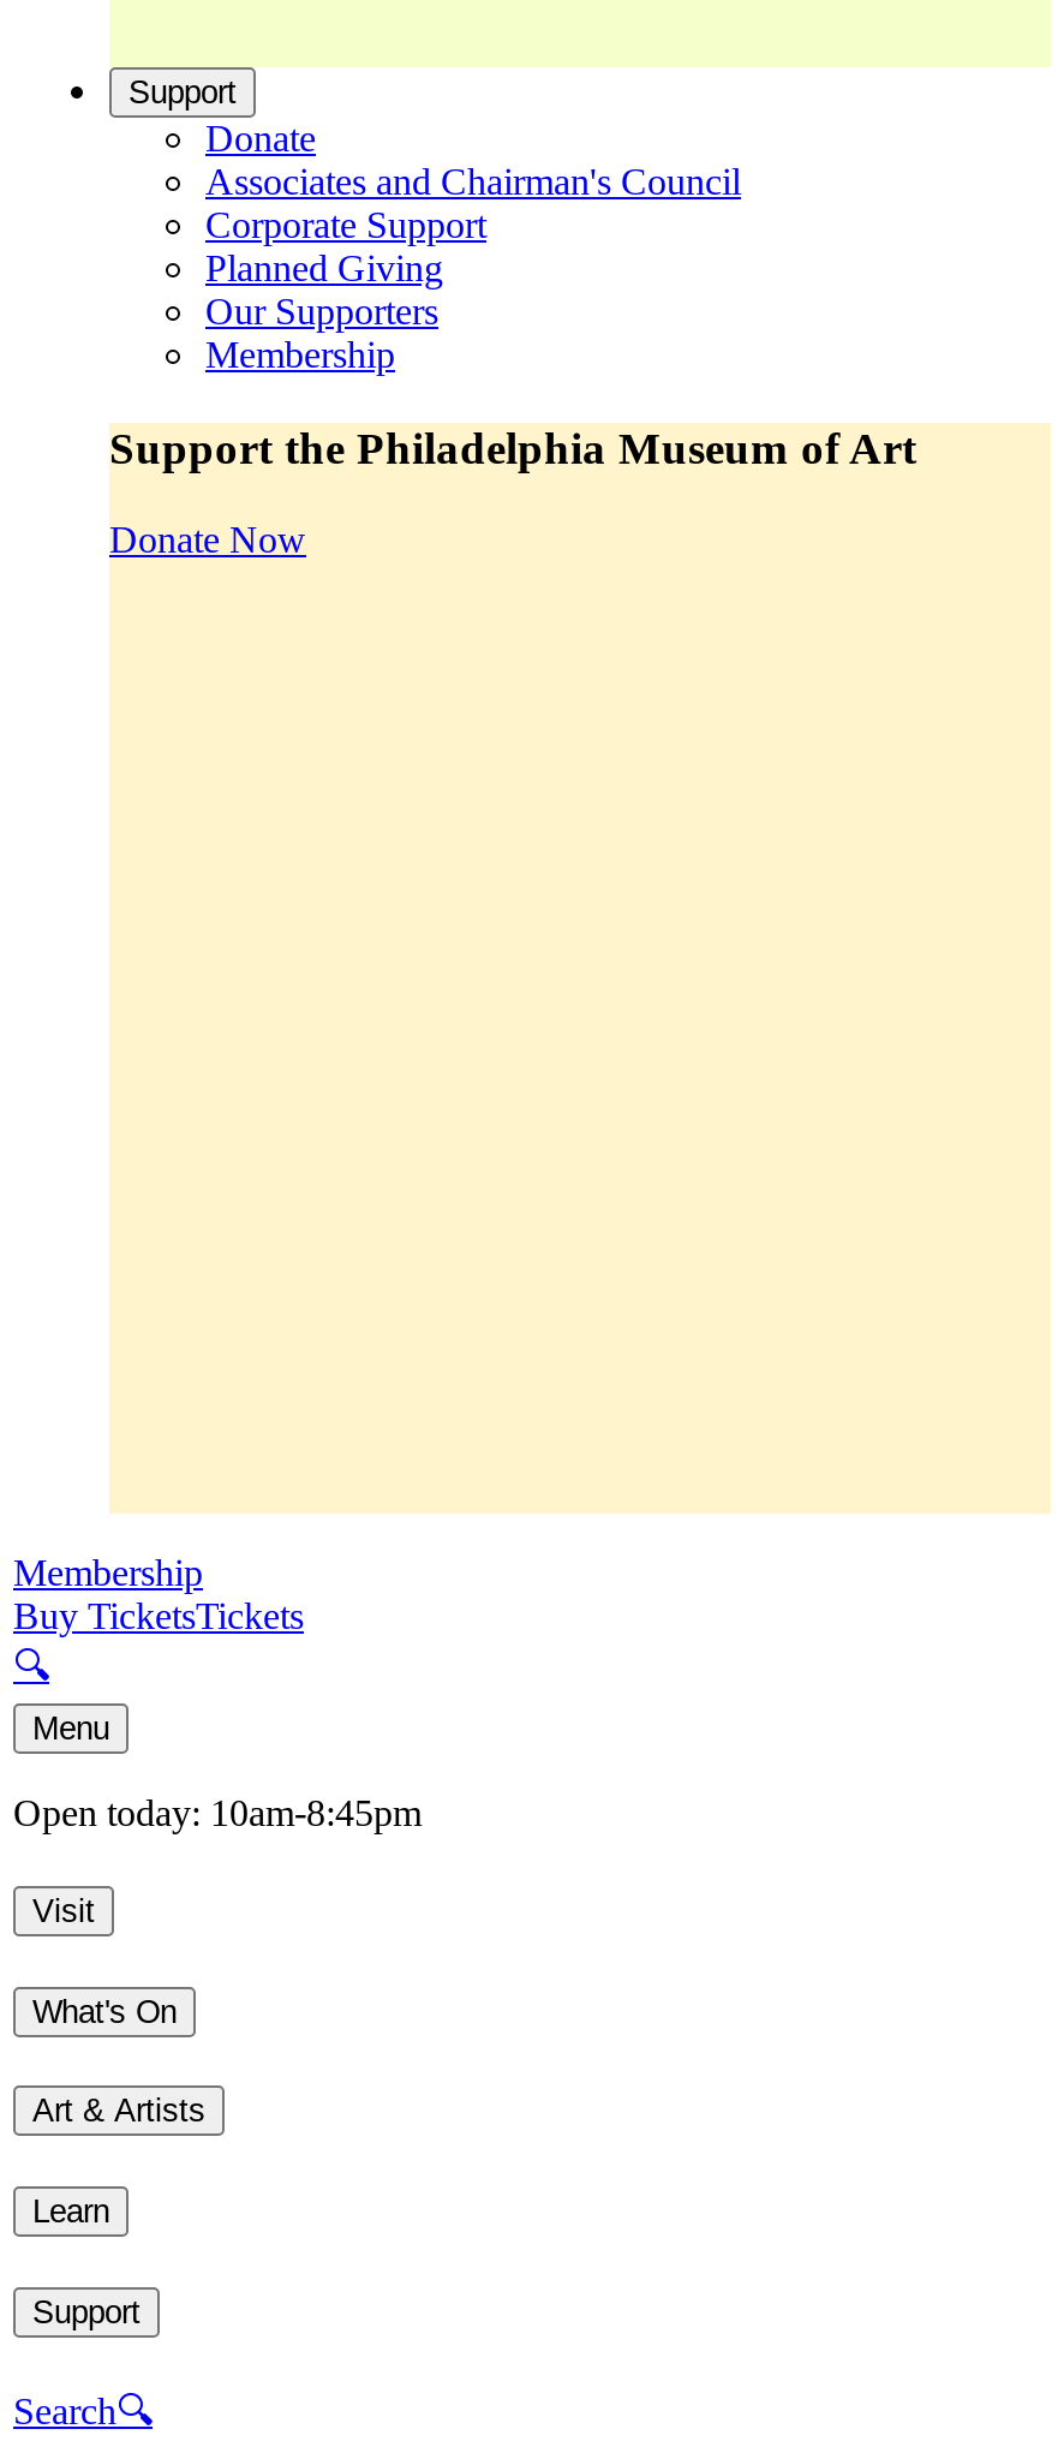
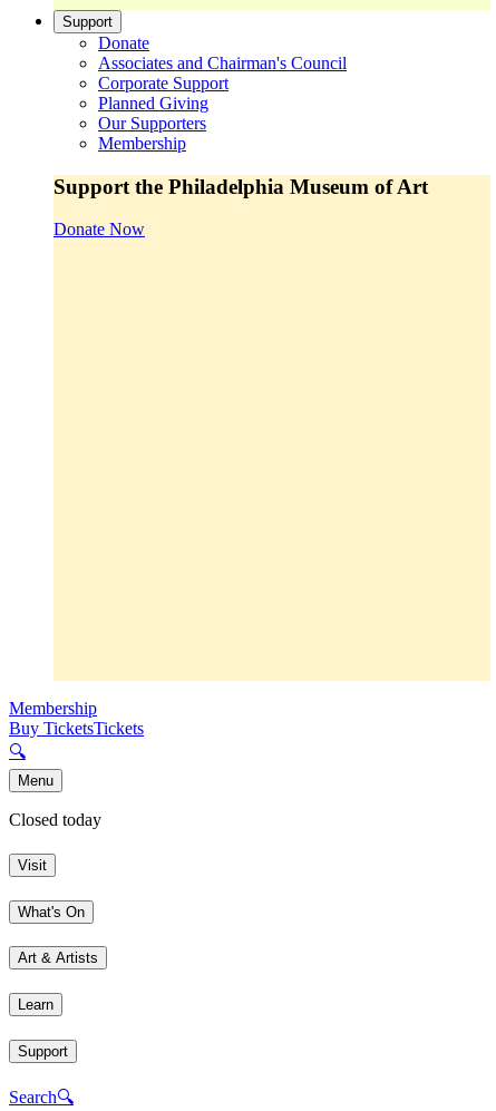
[13,1793,422,1834] Open today: 10am-8:45pm -> [9,810,101,829] Closed today

